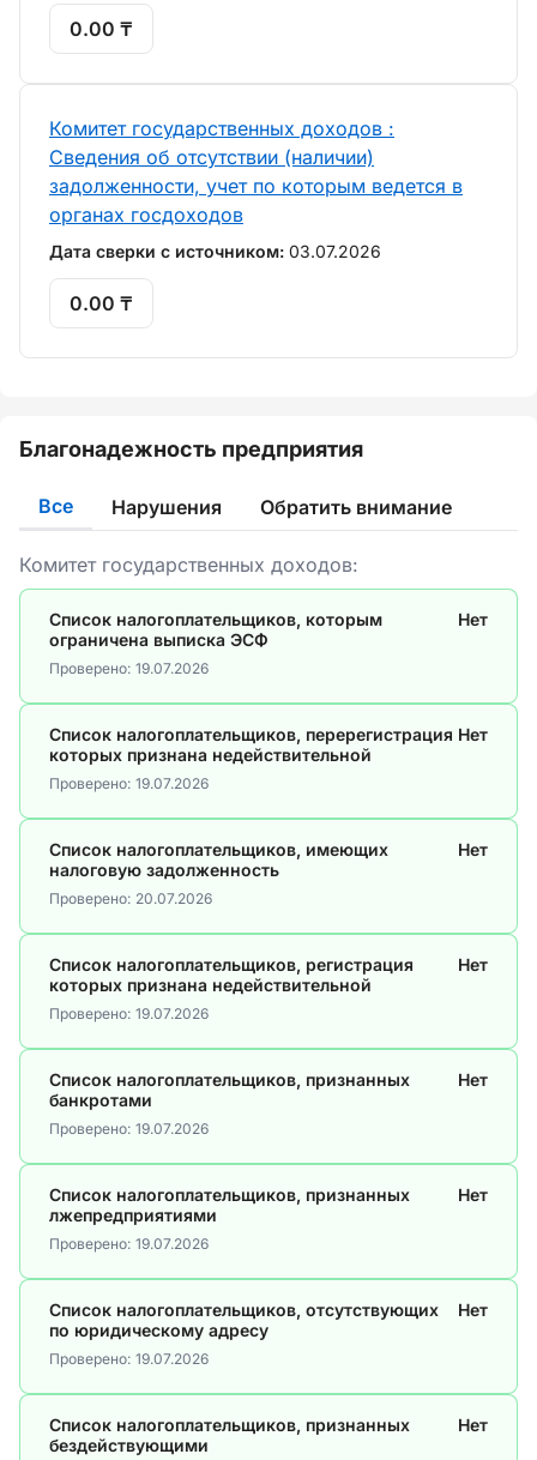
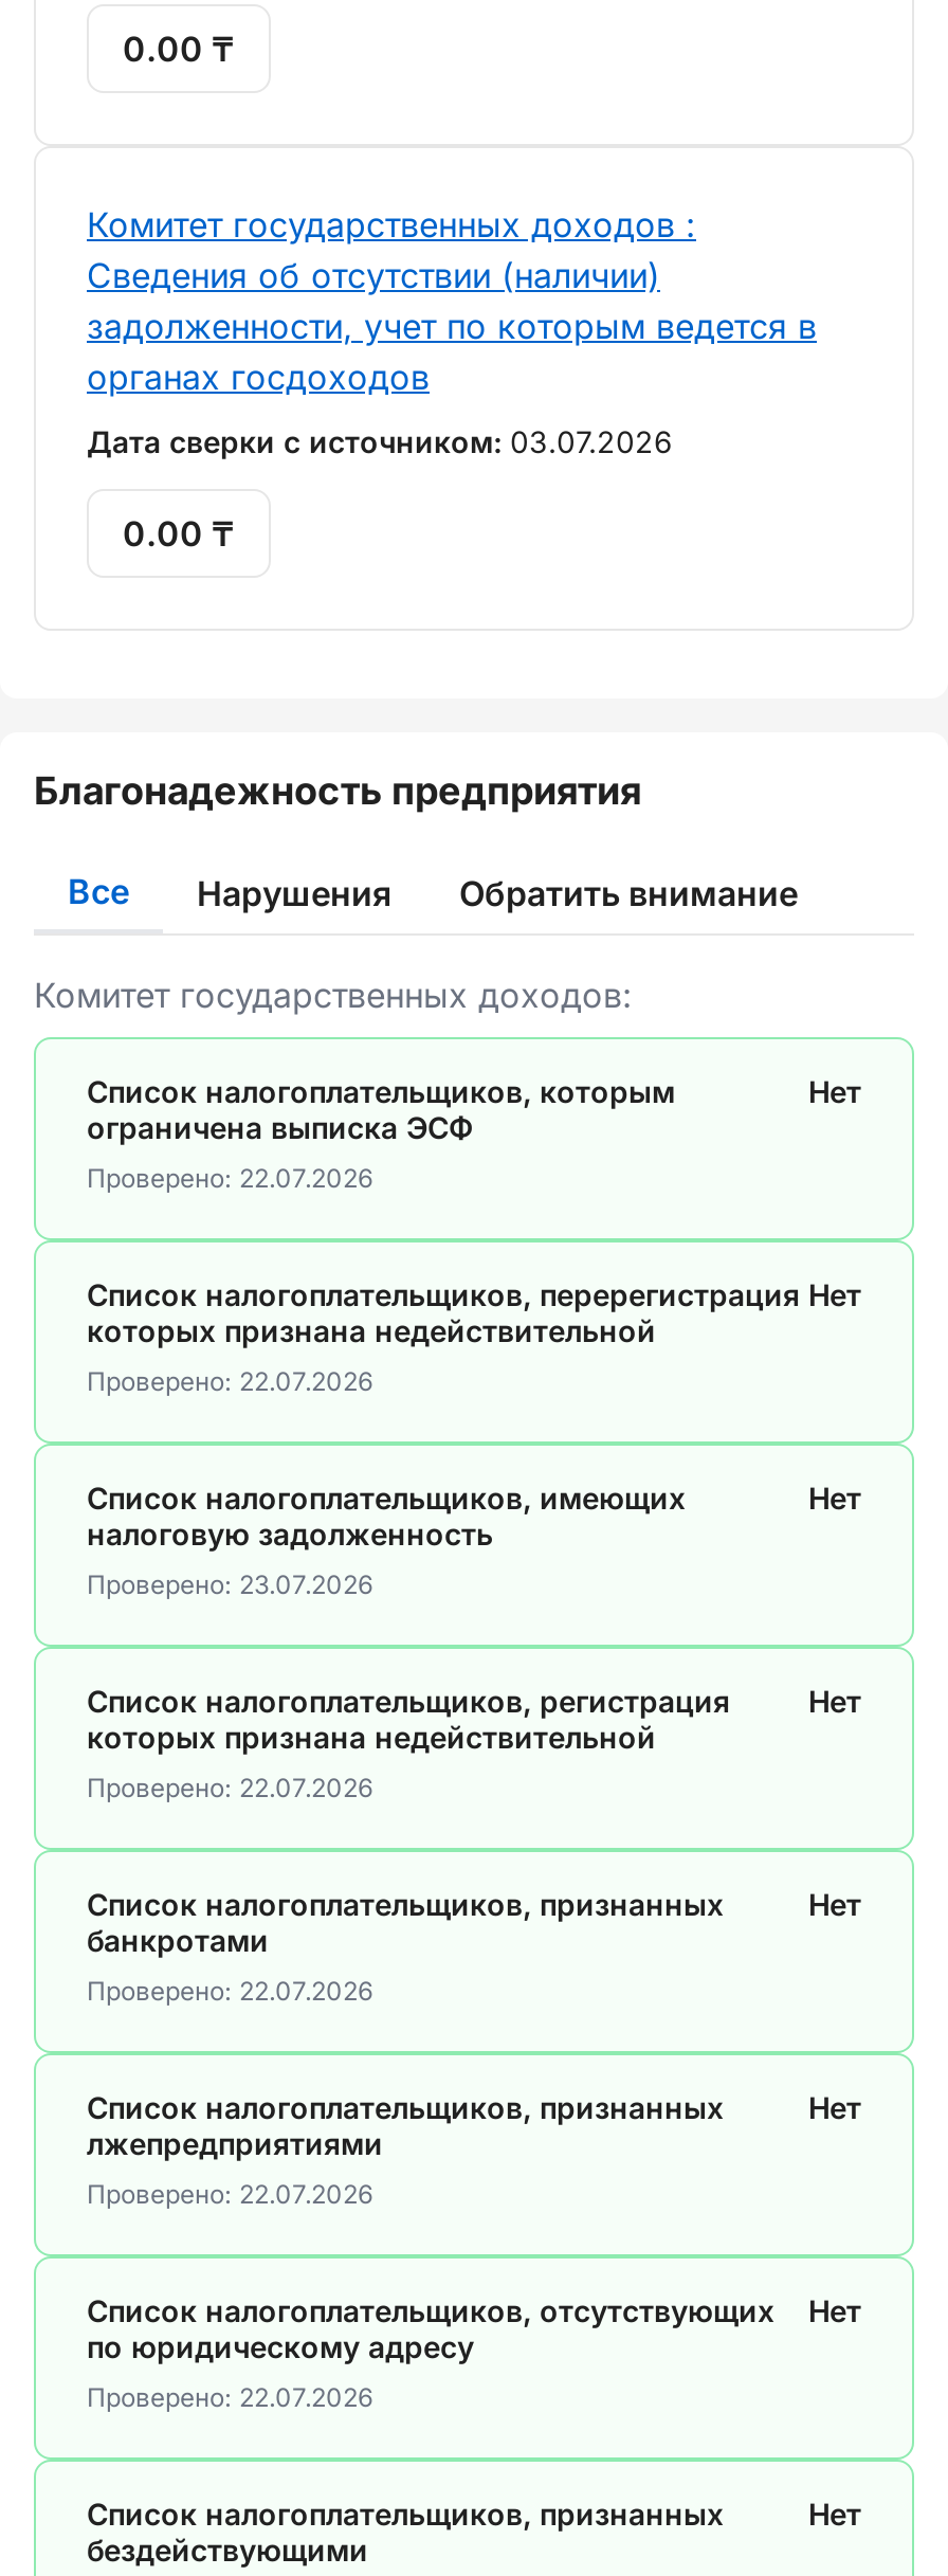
[49,659,209,677] Проверено: 19.07.2026 -> [87,1162,372,1194] Проверено: 22.07.2026
[49,774,209,792] Проверено: 19.07.2026 -> [87,1365,372,1397] Проверено: 22.07.2026
[49,889,212,907] Проверено: 20.07.2026 -> [87,1568,372,1600] Проверено: 23.07.2026
[49,1004,209,1022] Проверено: 19.07.2026 -> [87,1772,372,1803] Проверено: 22.07.2026
[49,1120,209,1138] Проверено: 19.07.2026 -> [87,1975,372,2007] Проверено: 22.07.2026
[49,1235,209,1253] Проверено: 19.07.2026 -> [87,2178,372,2210] Проверено: 22.07.2026
[49,1350,209,1368] Проверено: 19.07.2026 -> [87,2381,372,2413] Проверено: 22.07.2026

